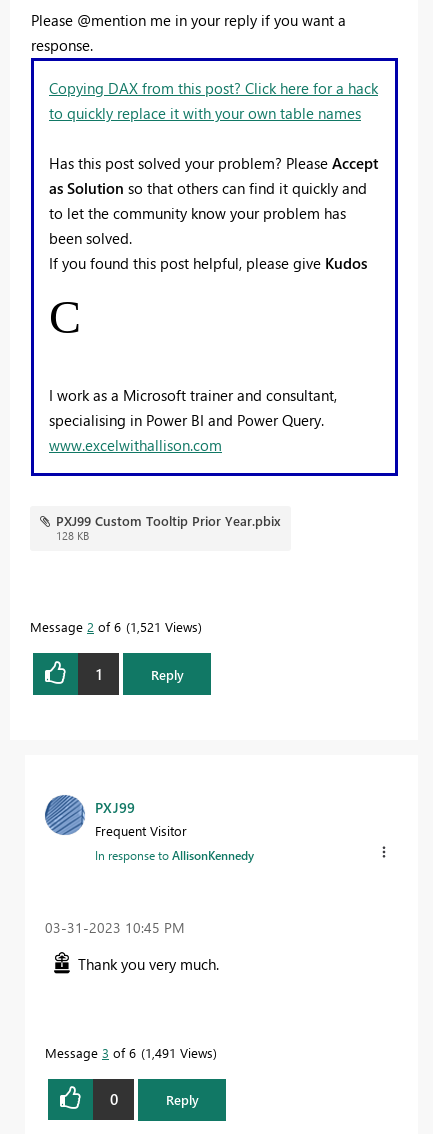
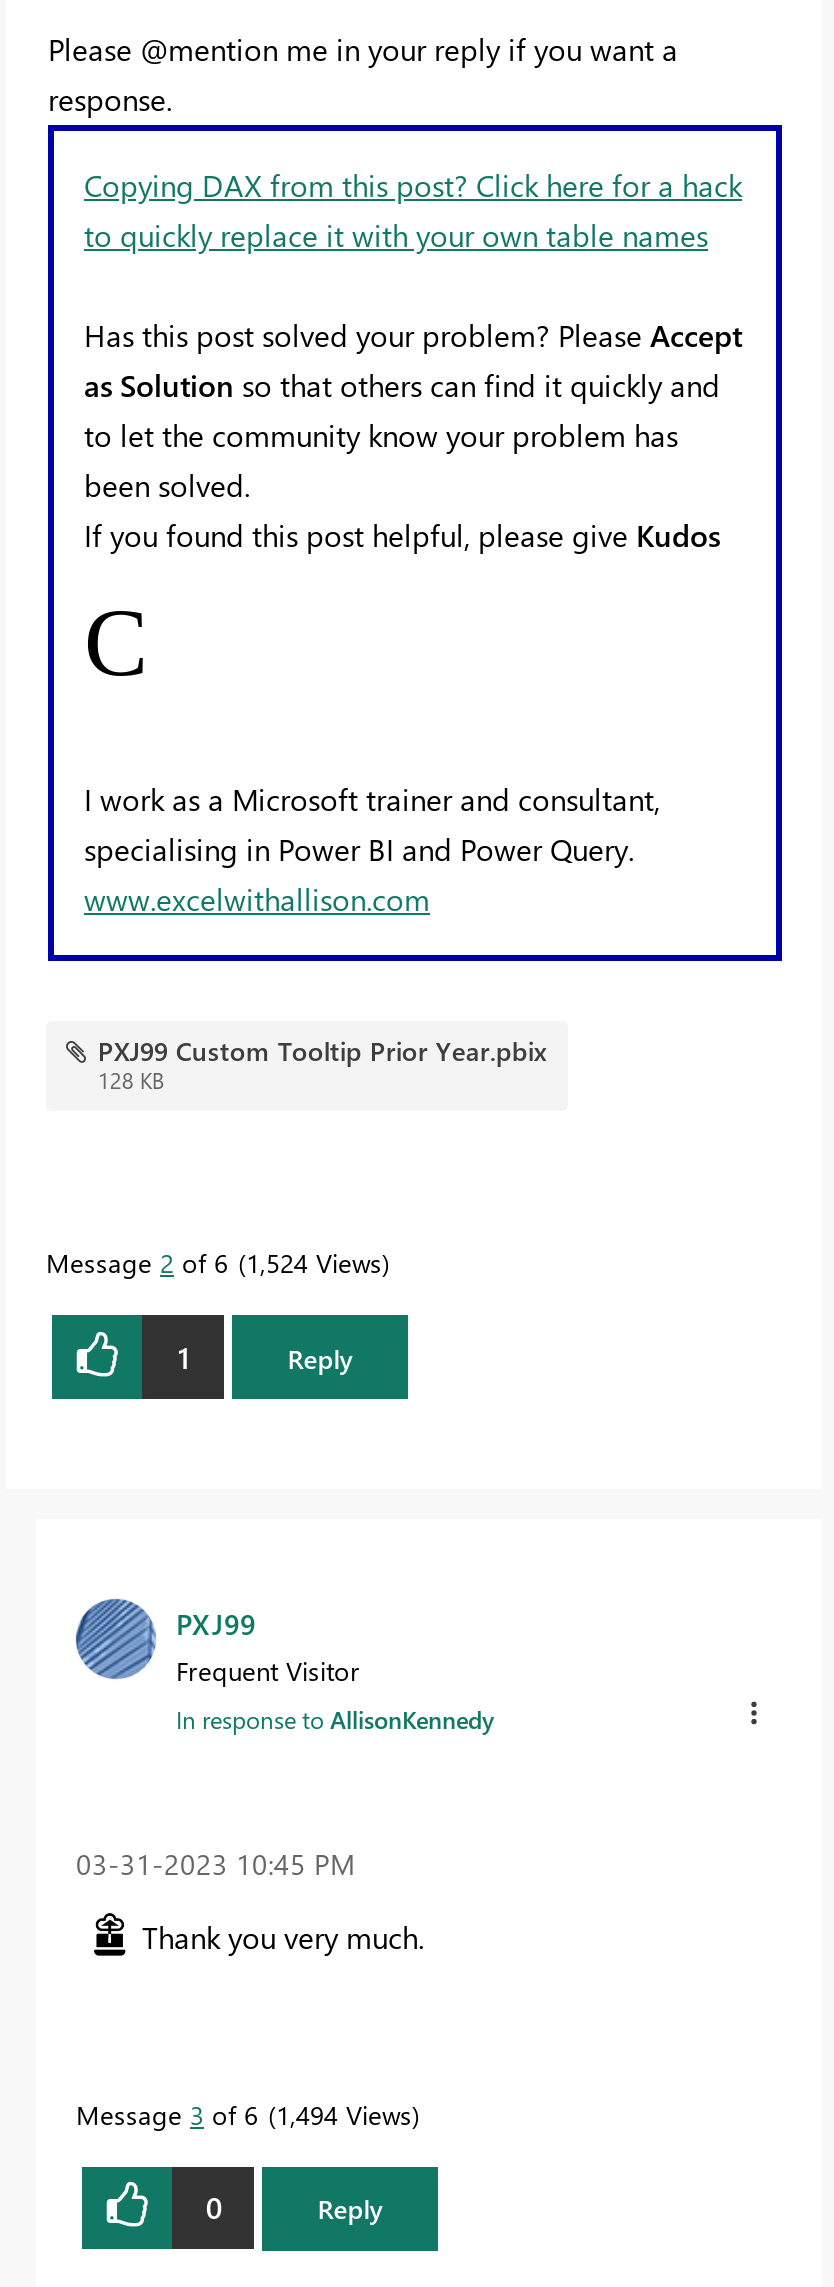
[30,618,198,635] Message 2 of 6 1,521 Views -> [46,1245,382,1279] Message 2 of 6 1,524 Views
[45,1044,213,1061] Message 3 of 6 1,491 Views -> [76,2096,412,2130] Message 3 of 6 1,494 Views

